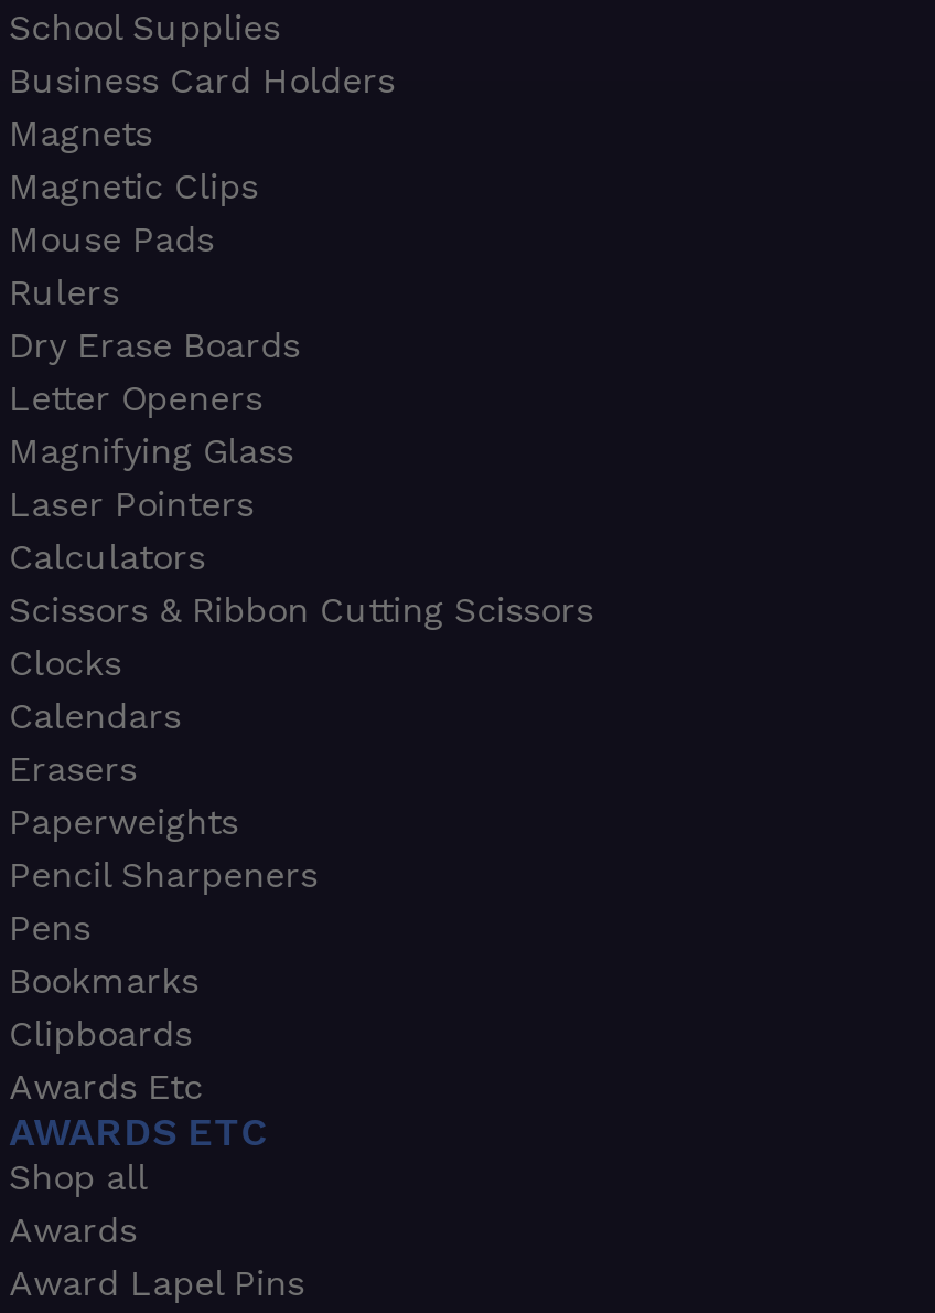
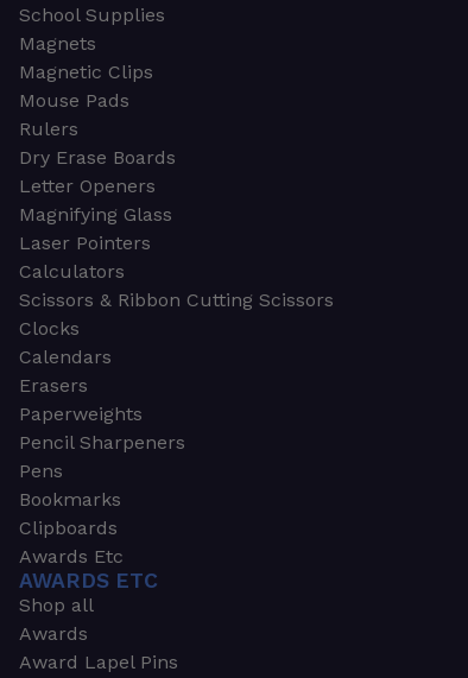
[9,60,395,102] Business Card Holders -> none

